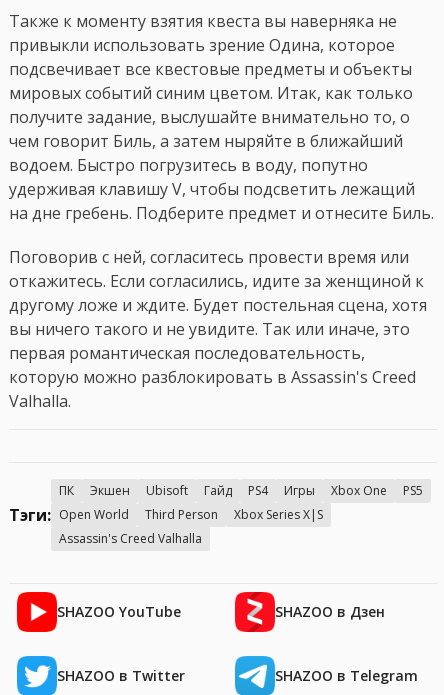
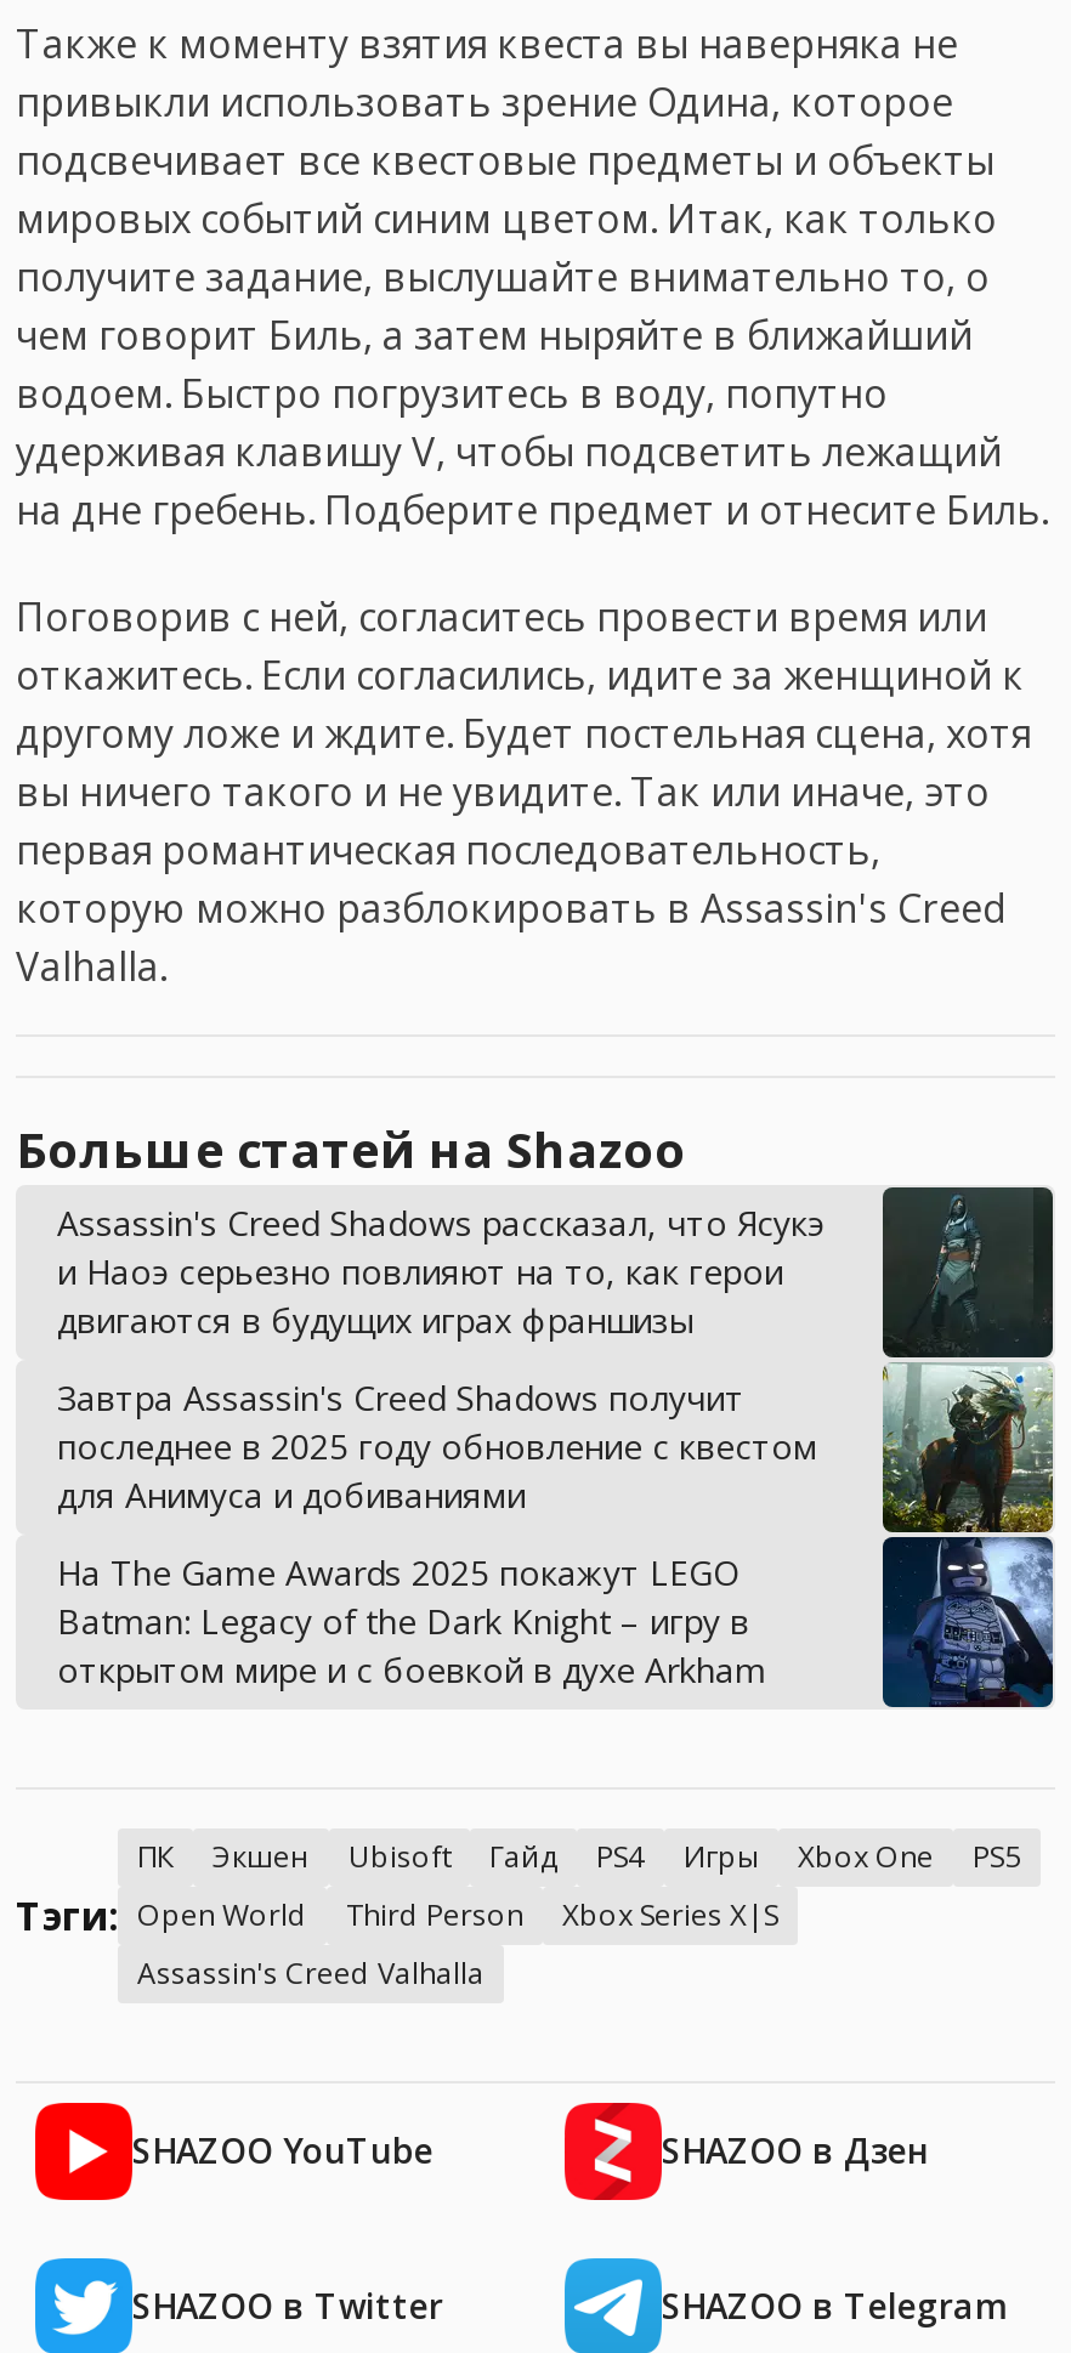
none -> [16,1117,1055,1710] [image] | Больше статей на Shazoo | Assassin's Creed Shadows рассказал, что Ясукэ | и Наоэ серьезно повлияют на то, как герои | двигаются в будущих играх франшизы | Завтра Assassin's Creed Shadows получит | последнее в 2025 году обновление с квестом | для Анимуса и добиваниями | На The Game Awards 2025 покажут LEGO | Batman: Legacy of the Dark Knight – игру в | открытом мире и с боевкой в духе Arkham

